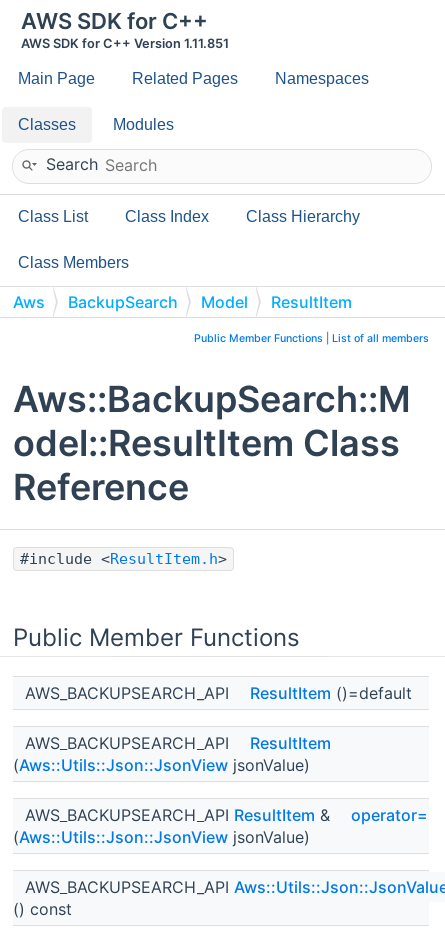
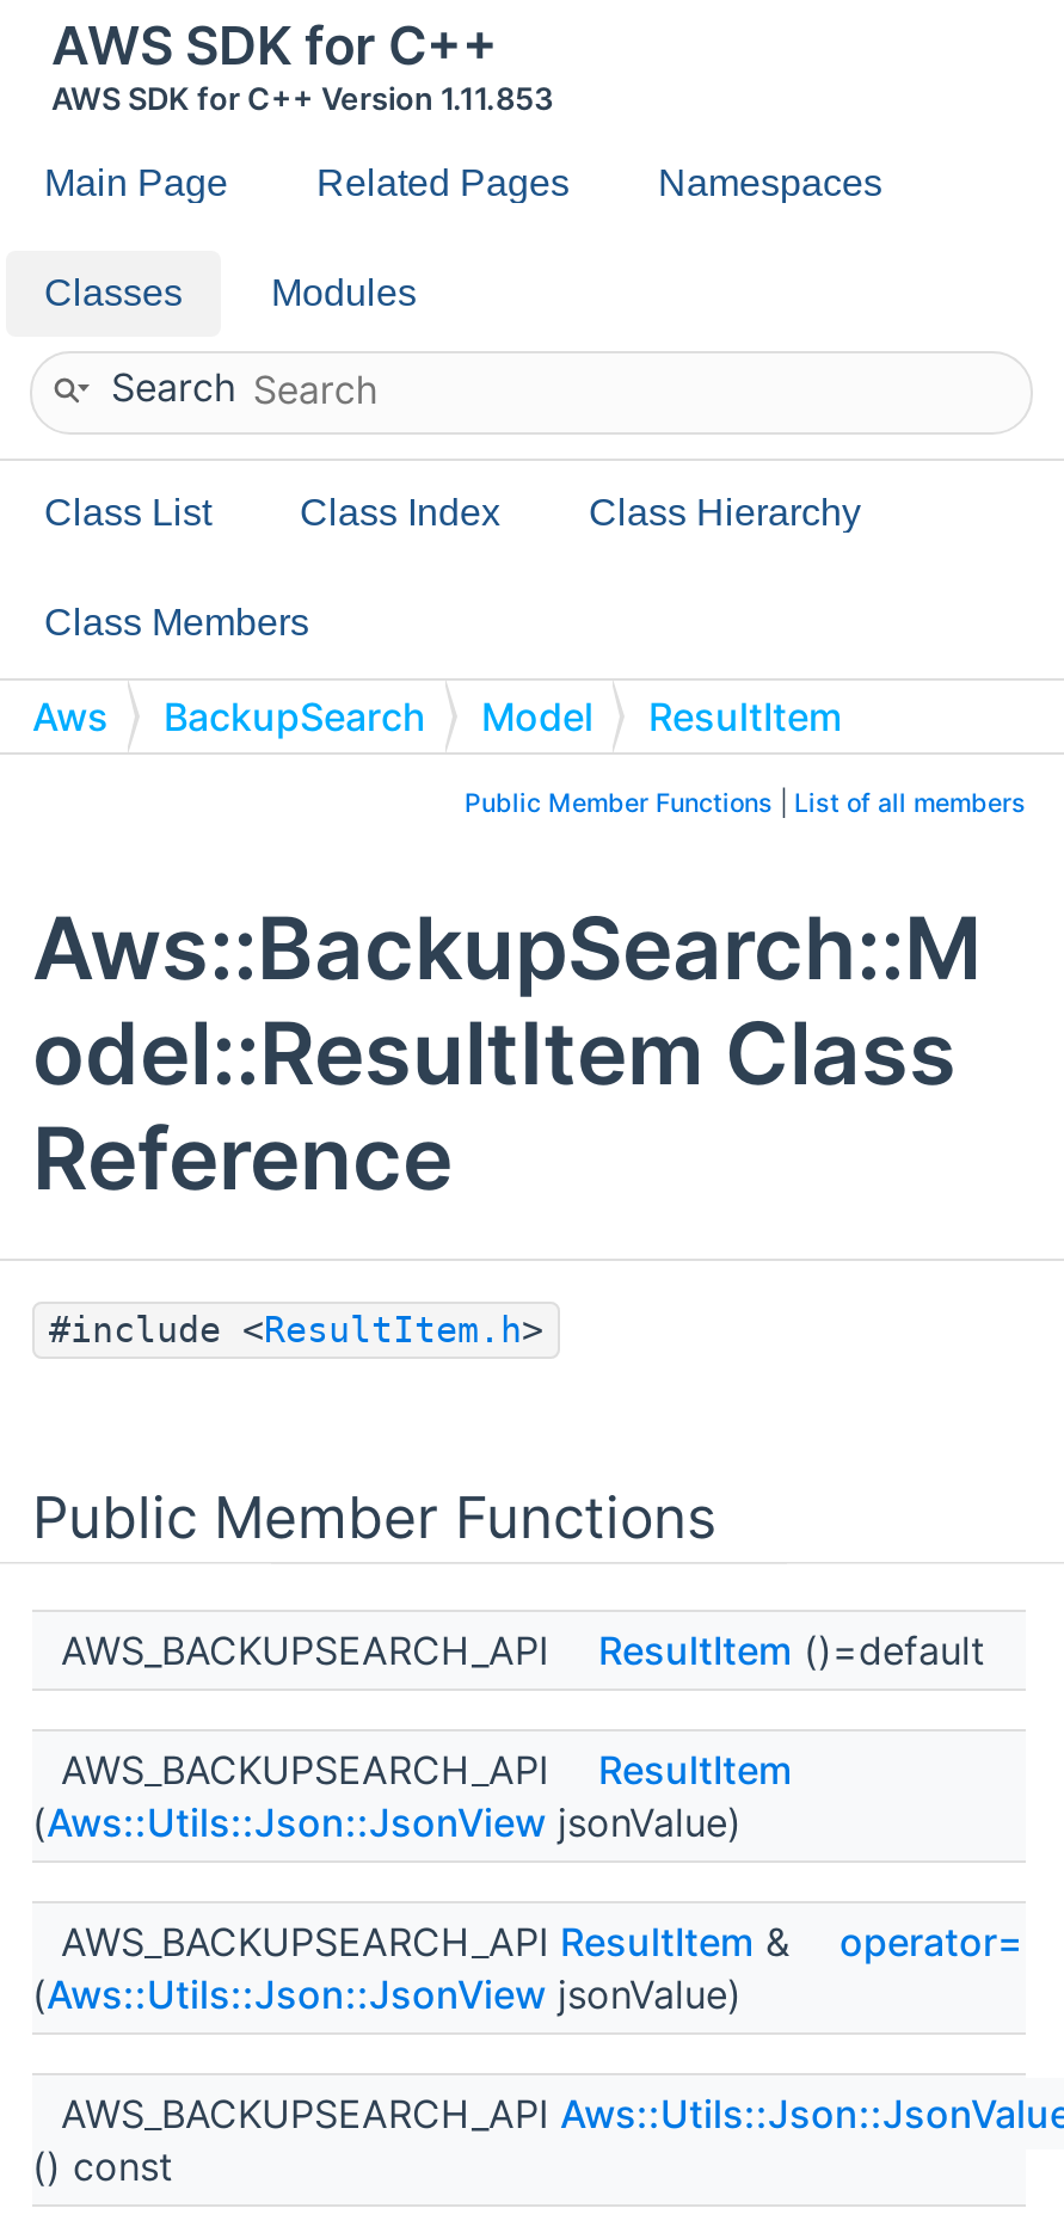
[21,36,229,51] AWS SDK for C++ Version 1.11.851 -> [51,81,553,117] AWS SDK for C++ Version 1.11.853

